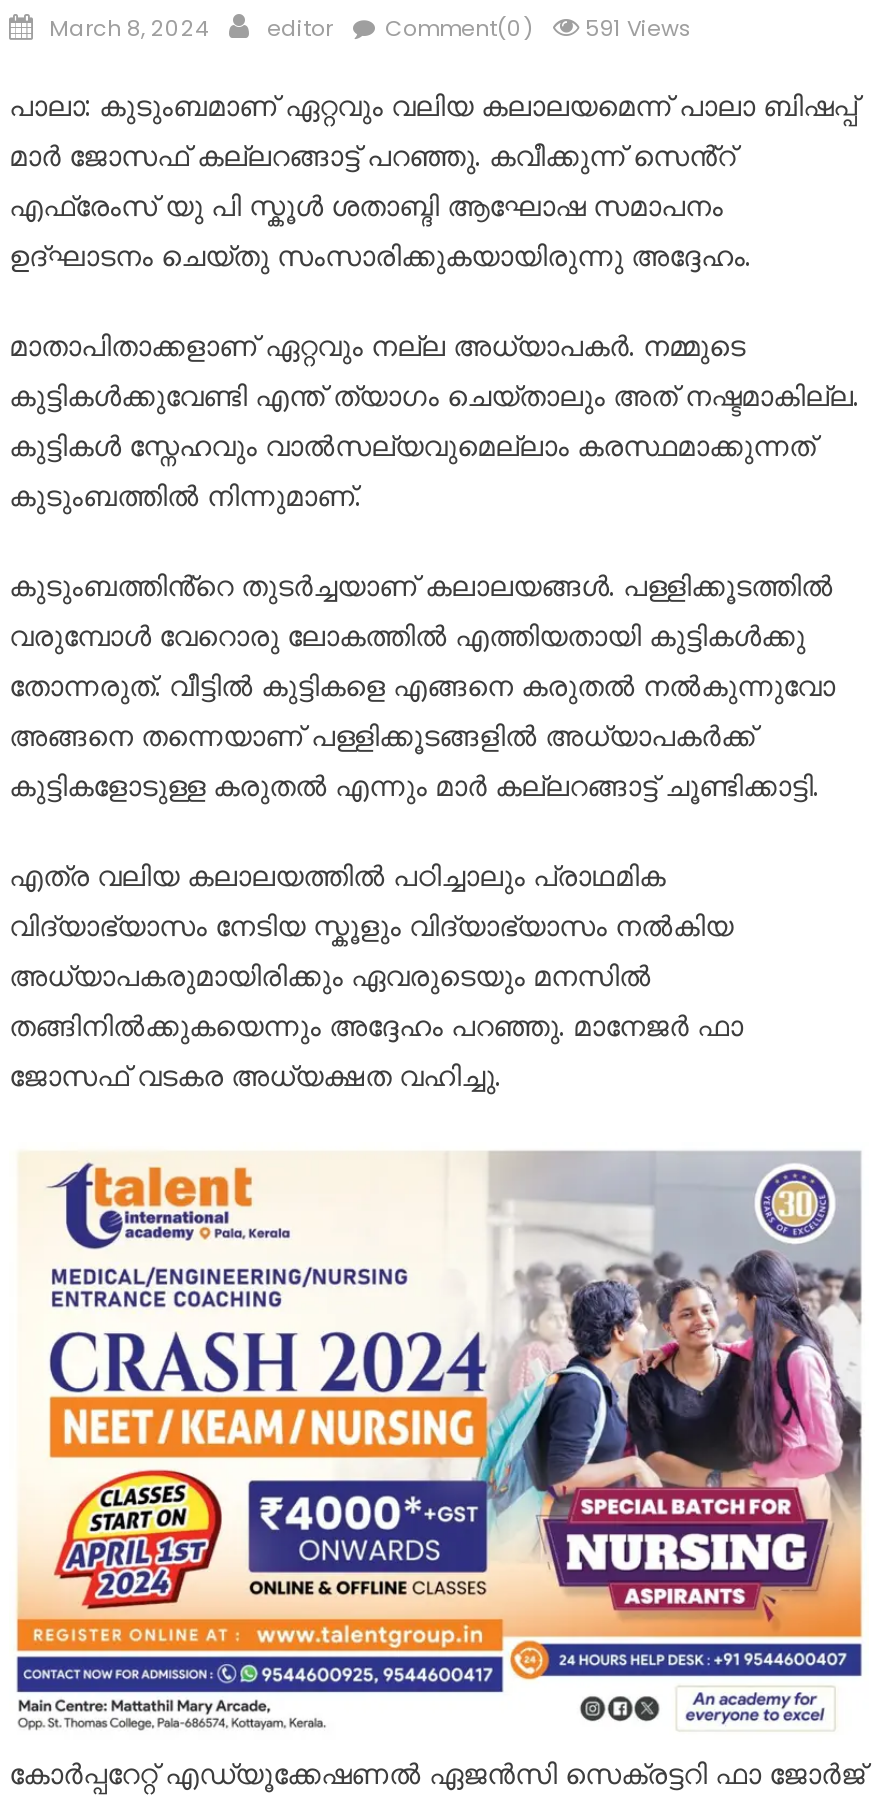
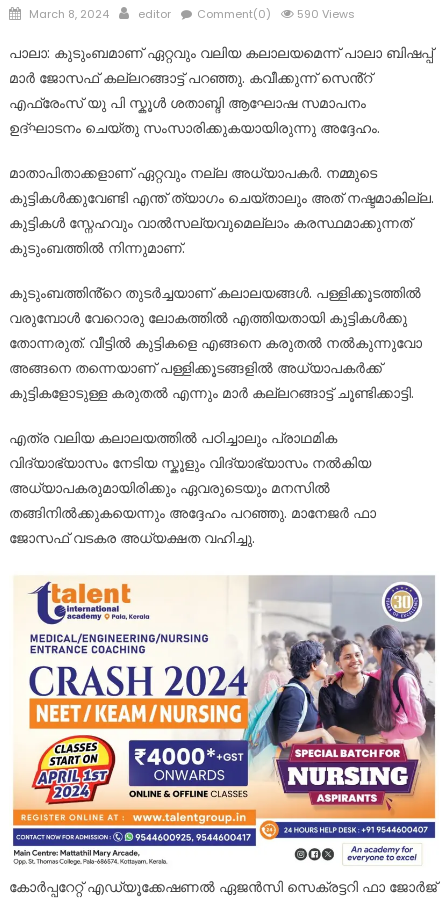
[579,12,693,44] 591 Views -> [294,6,355,22] 590 Views

